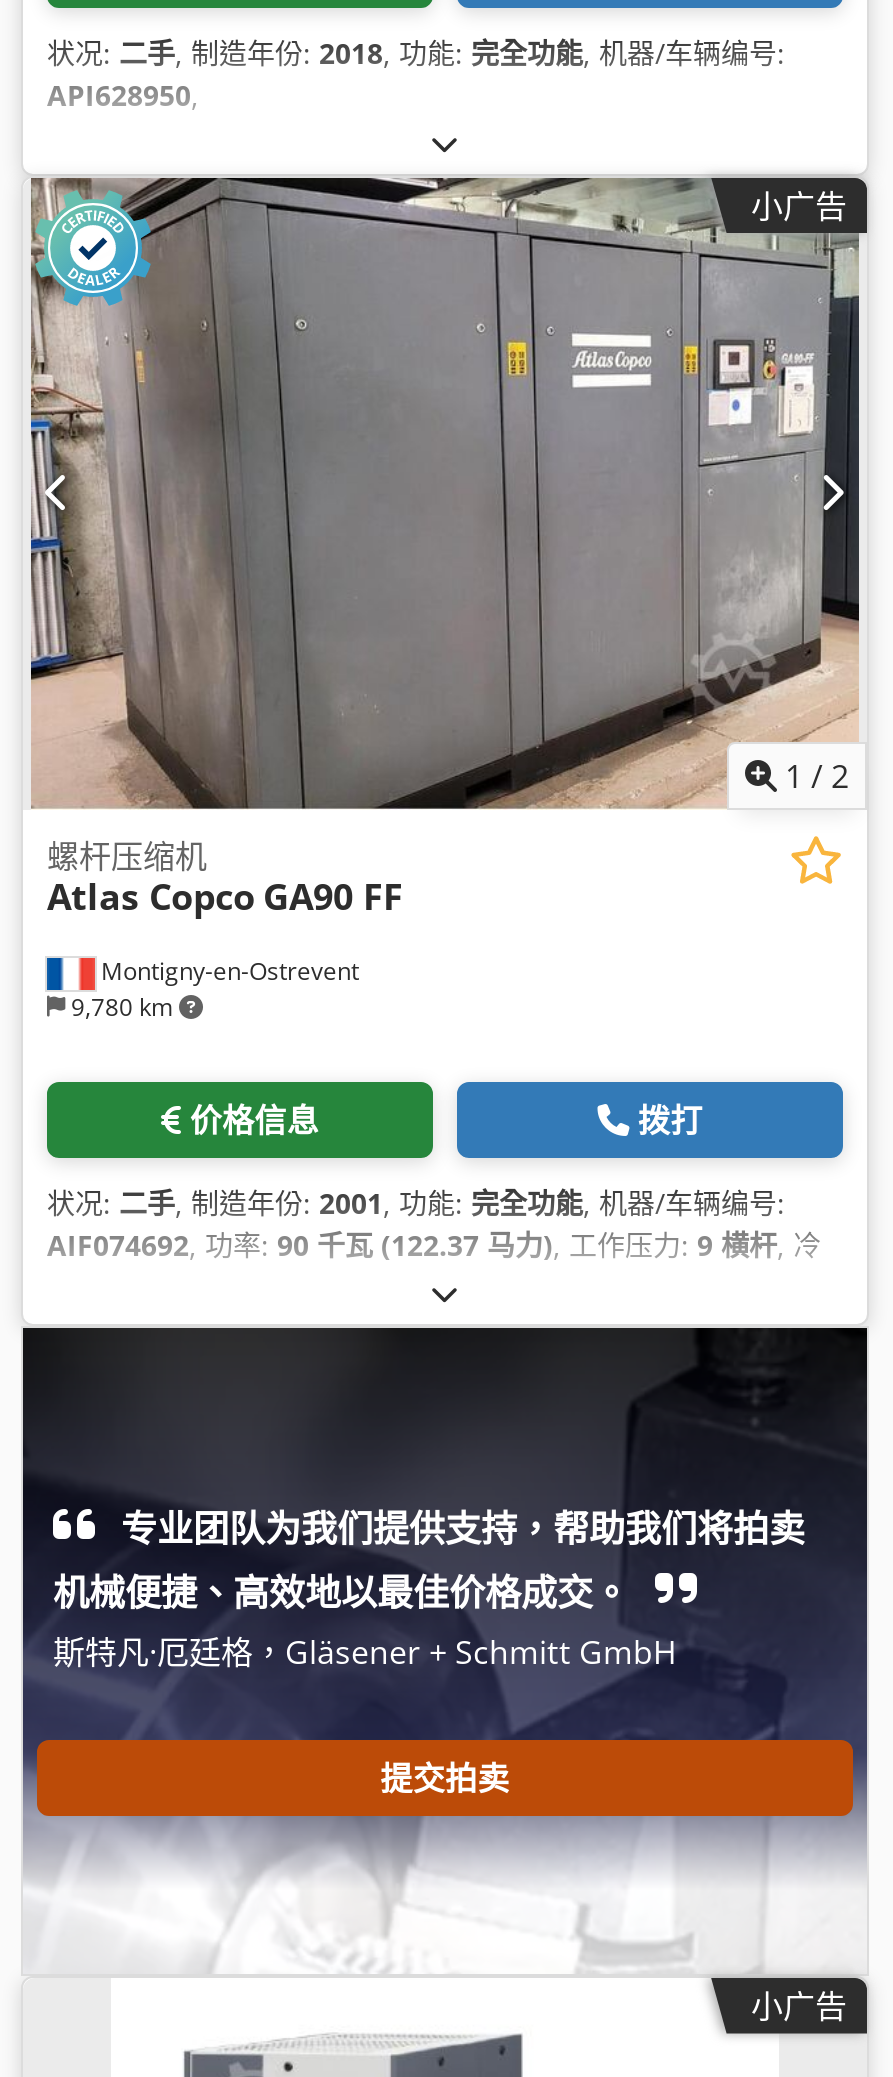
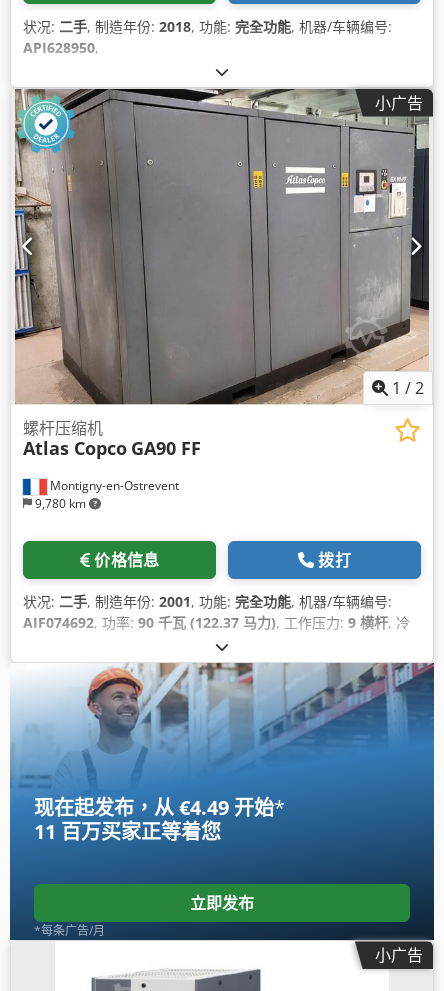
[21,1324,869,1976] [image] | 专业团队为我们提供支持，帮助我们将拍卖 | 机械便捷、高效地以最佳价格成交。 | 斯特凡·厄廷格，Gläsener + Schmitt GmbH -> [9,663,435,941] [image] | 现在起发布，从 €4.49 开始* | 11 百万买家正等着您
[380,1757,510,1801] 提交拍卖 -> [34,892,254,939] 立即发布 | *每条广告/月

